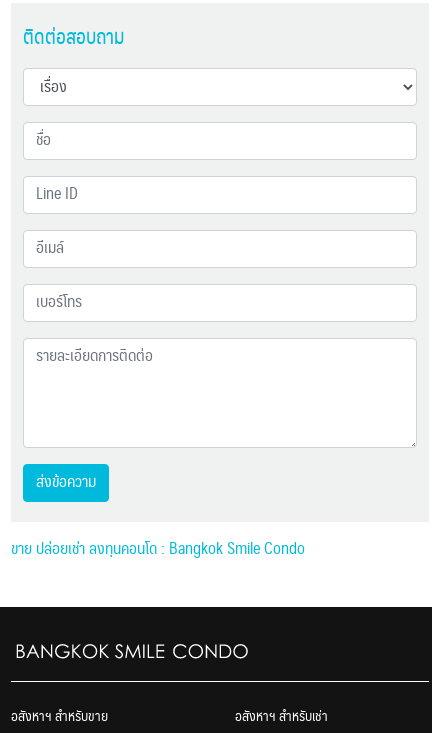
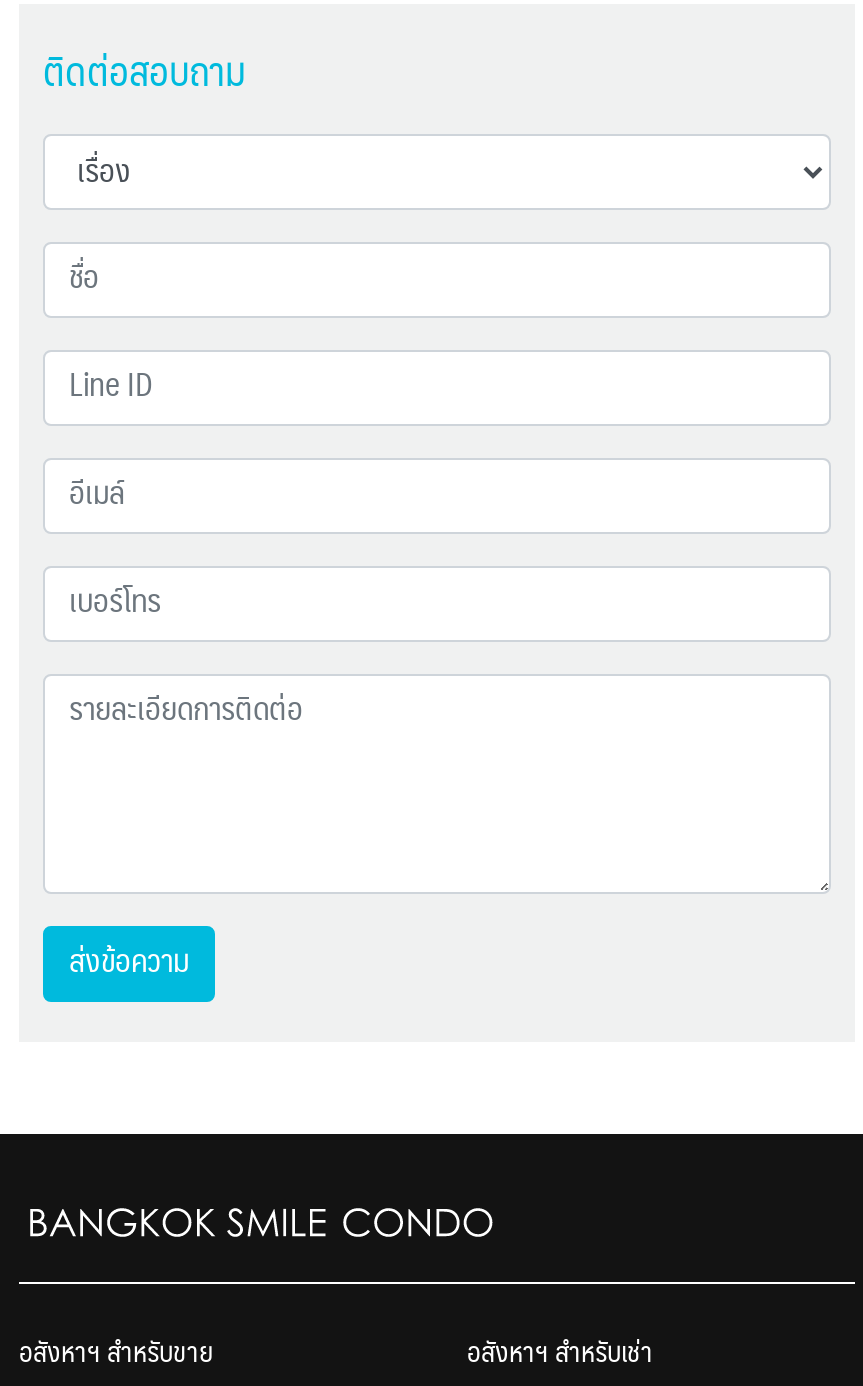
[11,538,305,561] ขาย ปล่อยเช่า ลงทุนคอนโด : Bangkok Smile Condo -> none

